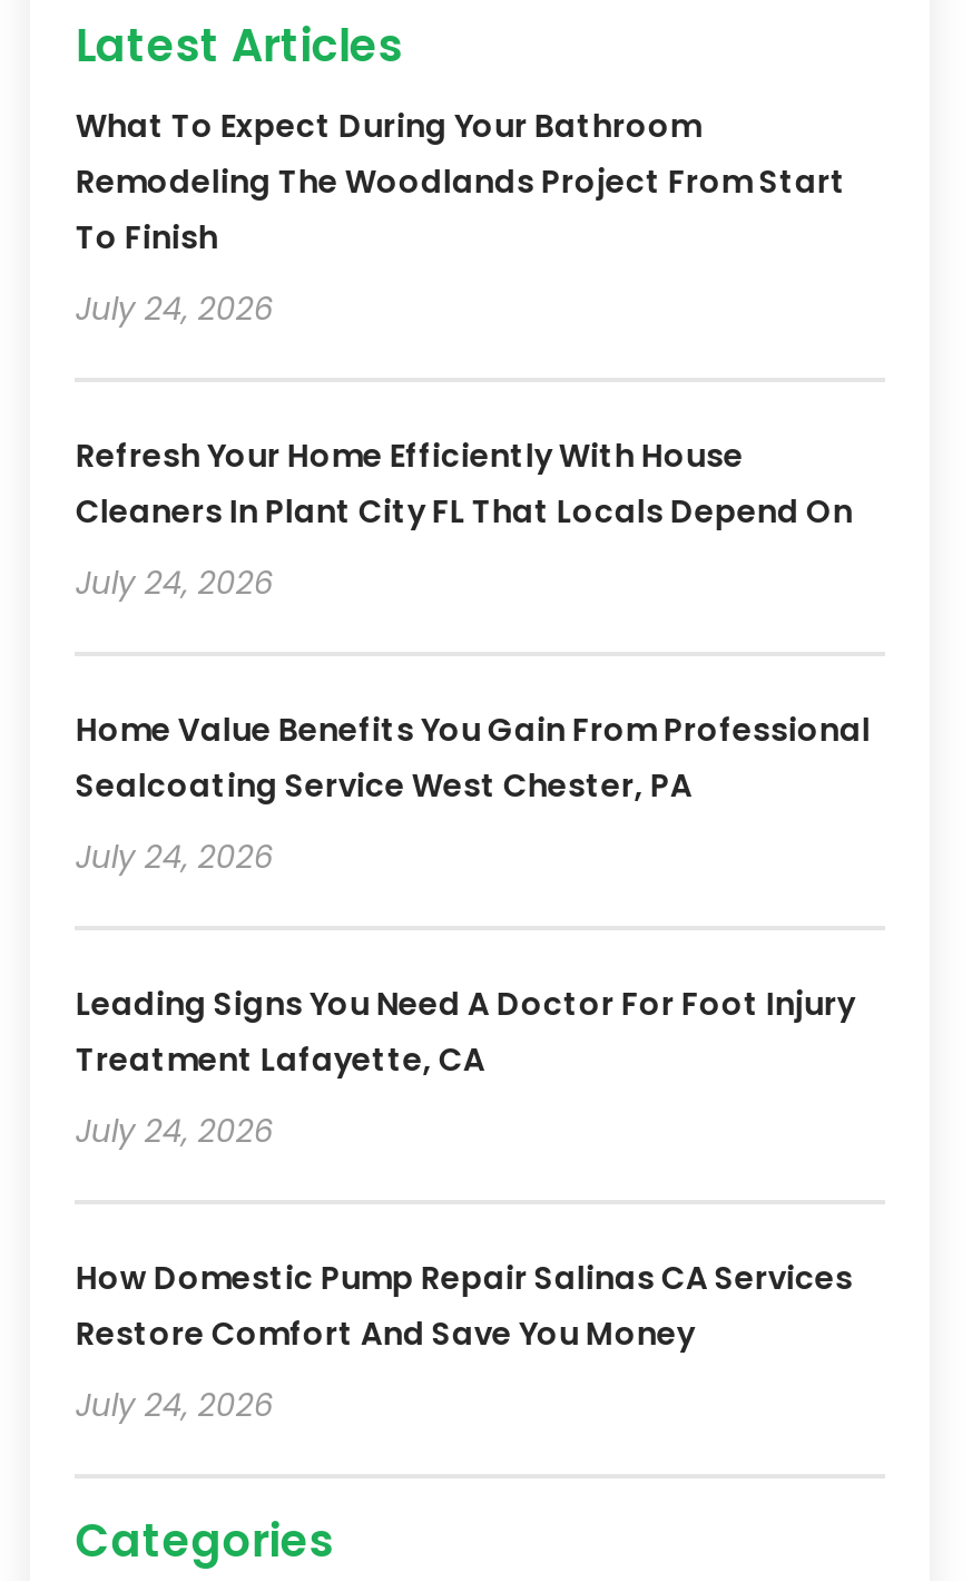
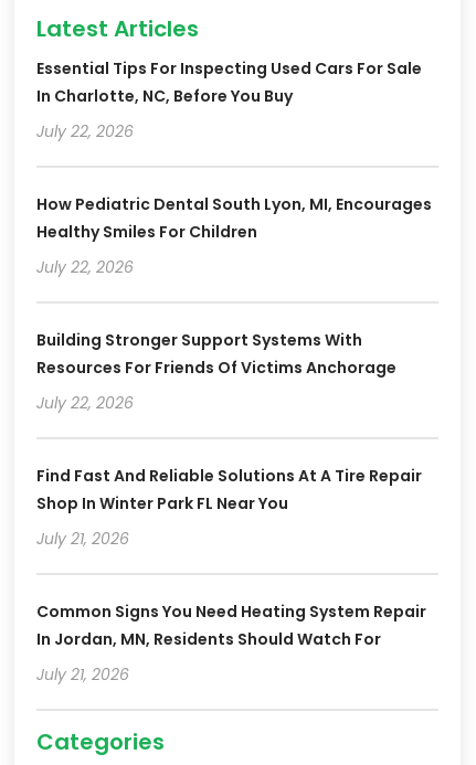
[75,103,846,259] What To Expect During Your Bathroom | Remodeling The Woodlands Project From Start | To Finish -> [37,57,422,107] Essential Tips For Inspecting Used Cars For Sale | In Charlotte, NC, Before You Buy
[75,285,274,330] July 24, 2026 -> [37,120,134,142] July 22, 2026
[75,433,853,533] Refresh Your Home Efficiently With House | Cleaners In Plant City FL That Locals Depend On -> [37,193,432,242] How Pediatric Dental South Lyon, MI, Encourages | Healthy Smiles For Children
[75,560,274,604] July 24, 2026 -> [37,256,134,278] July 22, 2026
[75,707,870,807] Home Value Benefits You Gain From Professional | Sealcoating Service West Chester, PA -> [37,329,397,378] Building Stronger Support Systems With | Resources For Friends Of Victims Anchorage
[75,834,274,878] July 24, 2026 -> [37,391,134,414] July 22, 2026
[75,981,855,1081] Leading Signs You Need A Doctor For Foot Injury | Treatment Lafayette, CA -> [37,464,422,514] Find Fast And Reliable Solutions At A Tire Repair | Shop In Winter Park FL Near You
[75,1108,274,1152] July 24, 2026 -> [37,527,130,549] July 21, 2026
[75,1255,853,1355] How Domestic Pump Repair Salinas CA Services | Restore Comfort And Save You Money -> [37,600,427,650] Common Signs You Need Heating System Repair | In Jordan, MN, Residents Should Watch For
[75,1382,274,1426] July 24, 2026 -> [37,663,130,685] July 21, 2026

